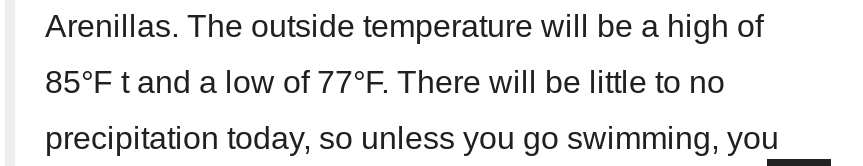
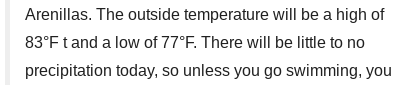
[45,65,725,99] 85°F t and a low of 77°F. There will be little to no -> [25,34,365,51] 83°F t and a low of 77°F. There will be little to no

